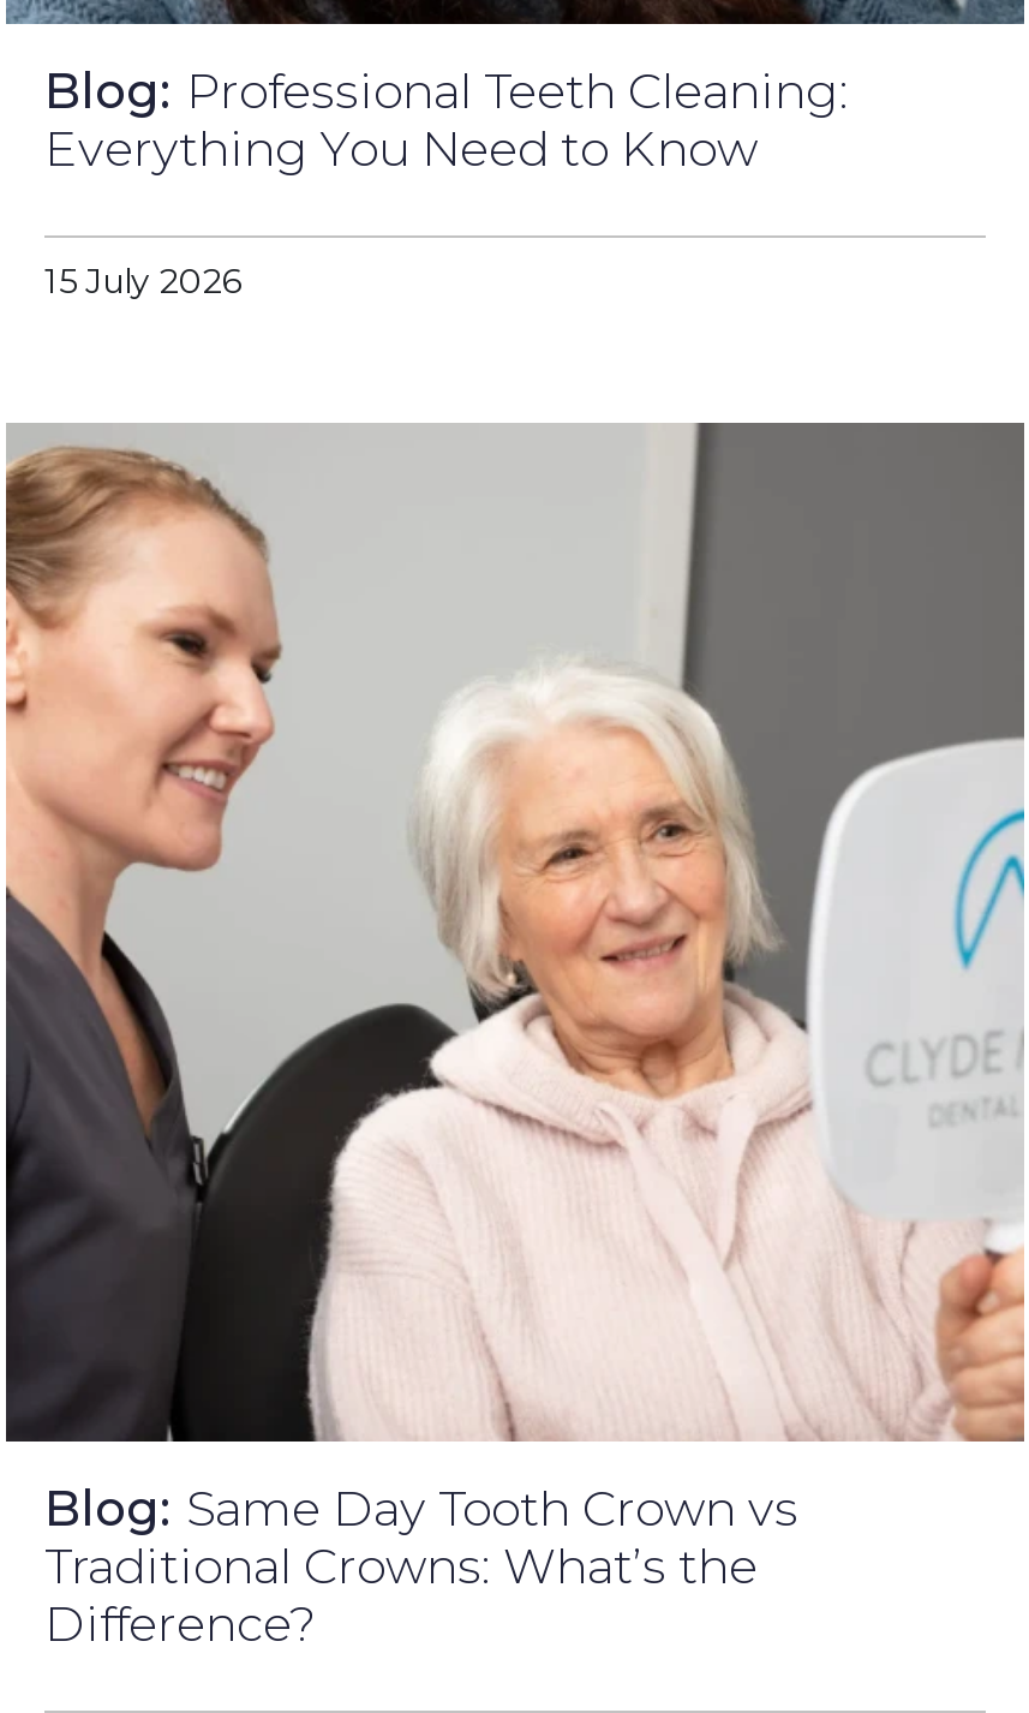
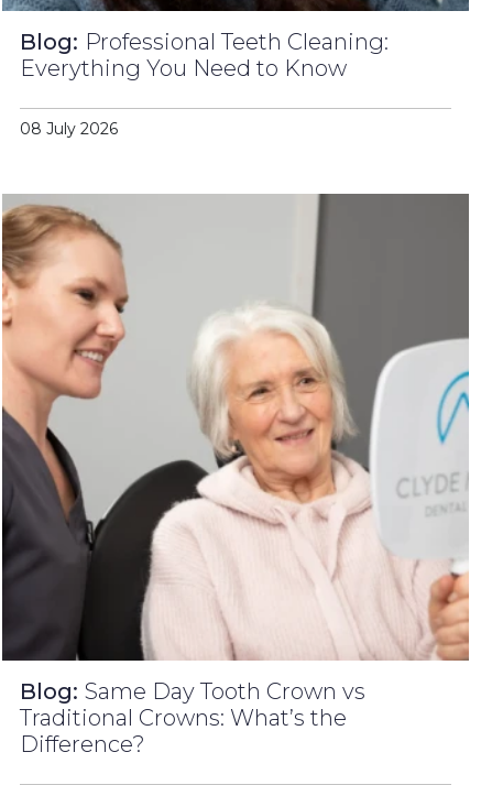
[44,259,241,302] 15 July 2026 -> [20,119,118,139] 08 July 2026

